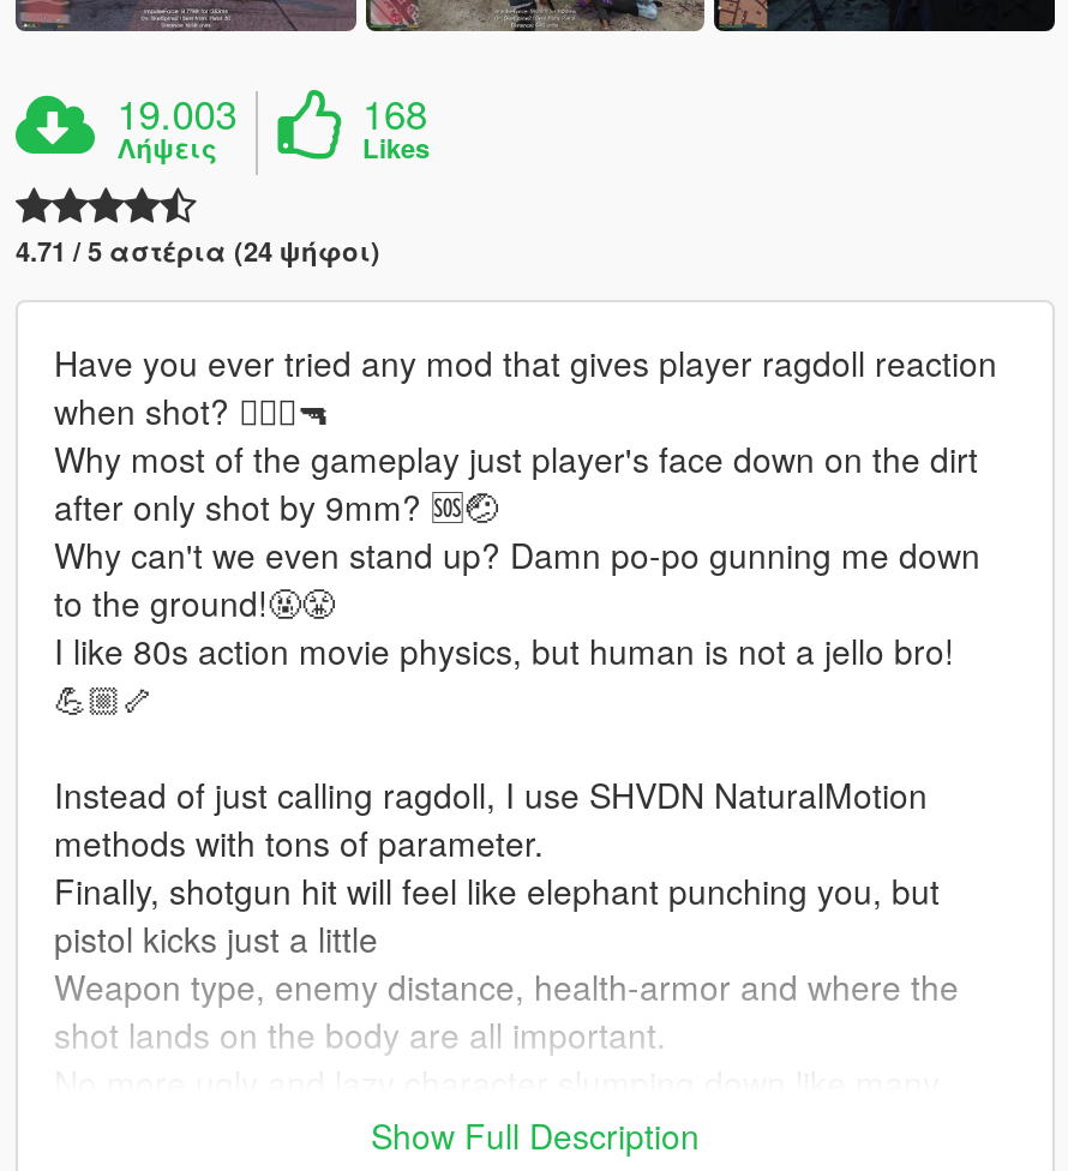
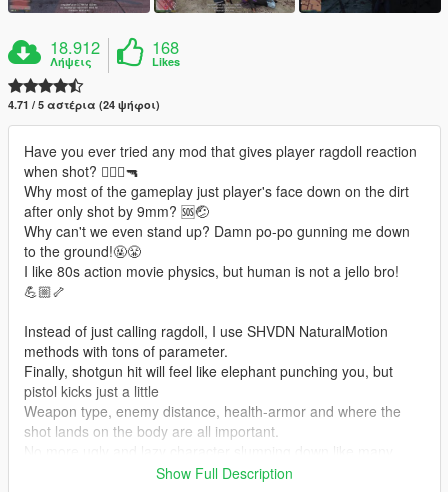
[117,83,237,141] 19.003 -> [50,35,100,59] 18.912

